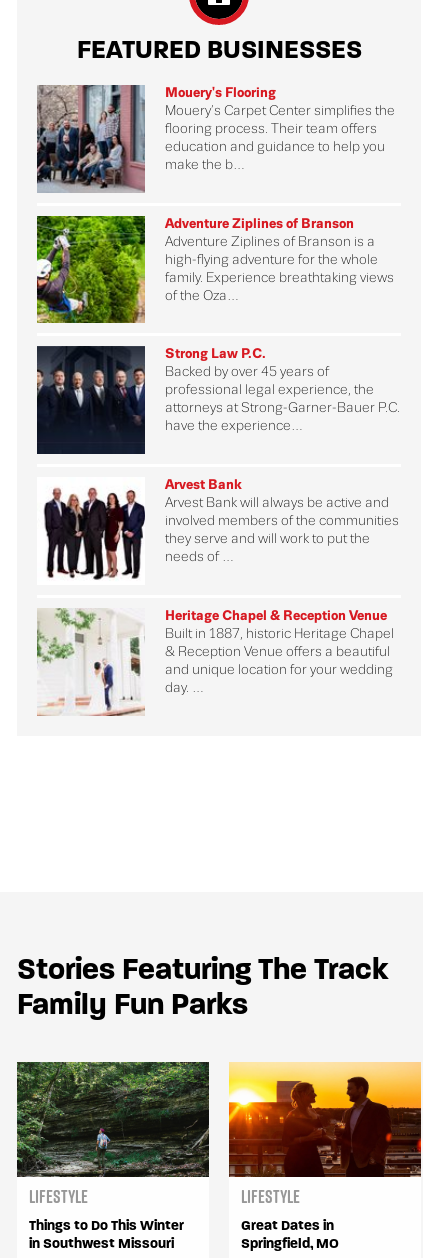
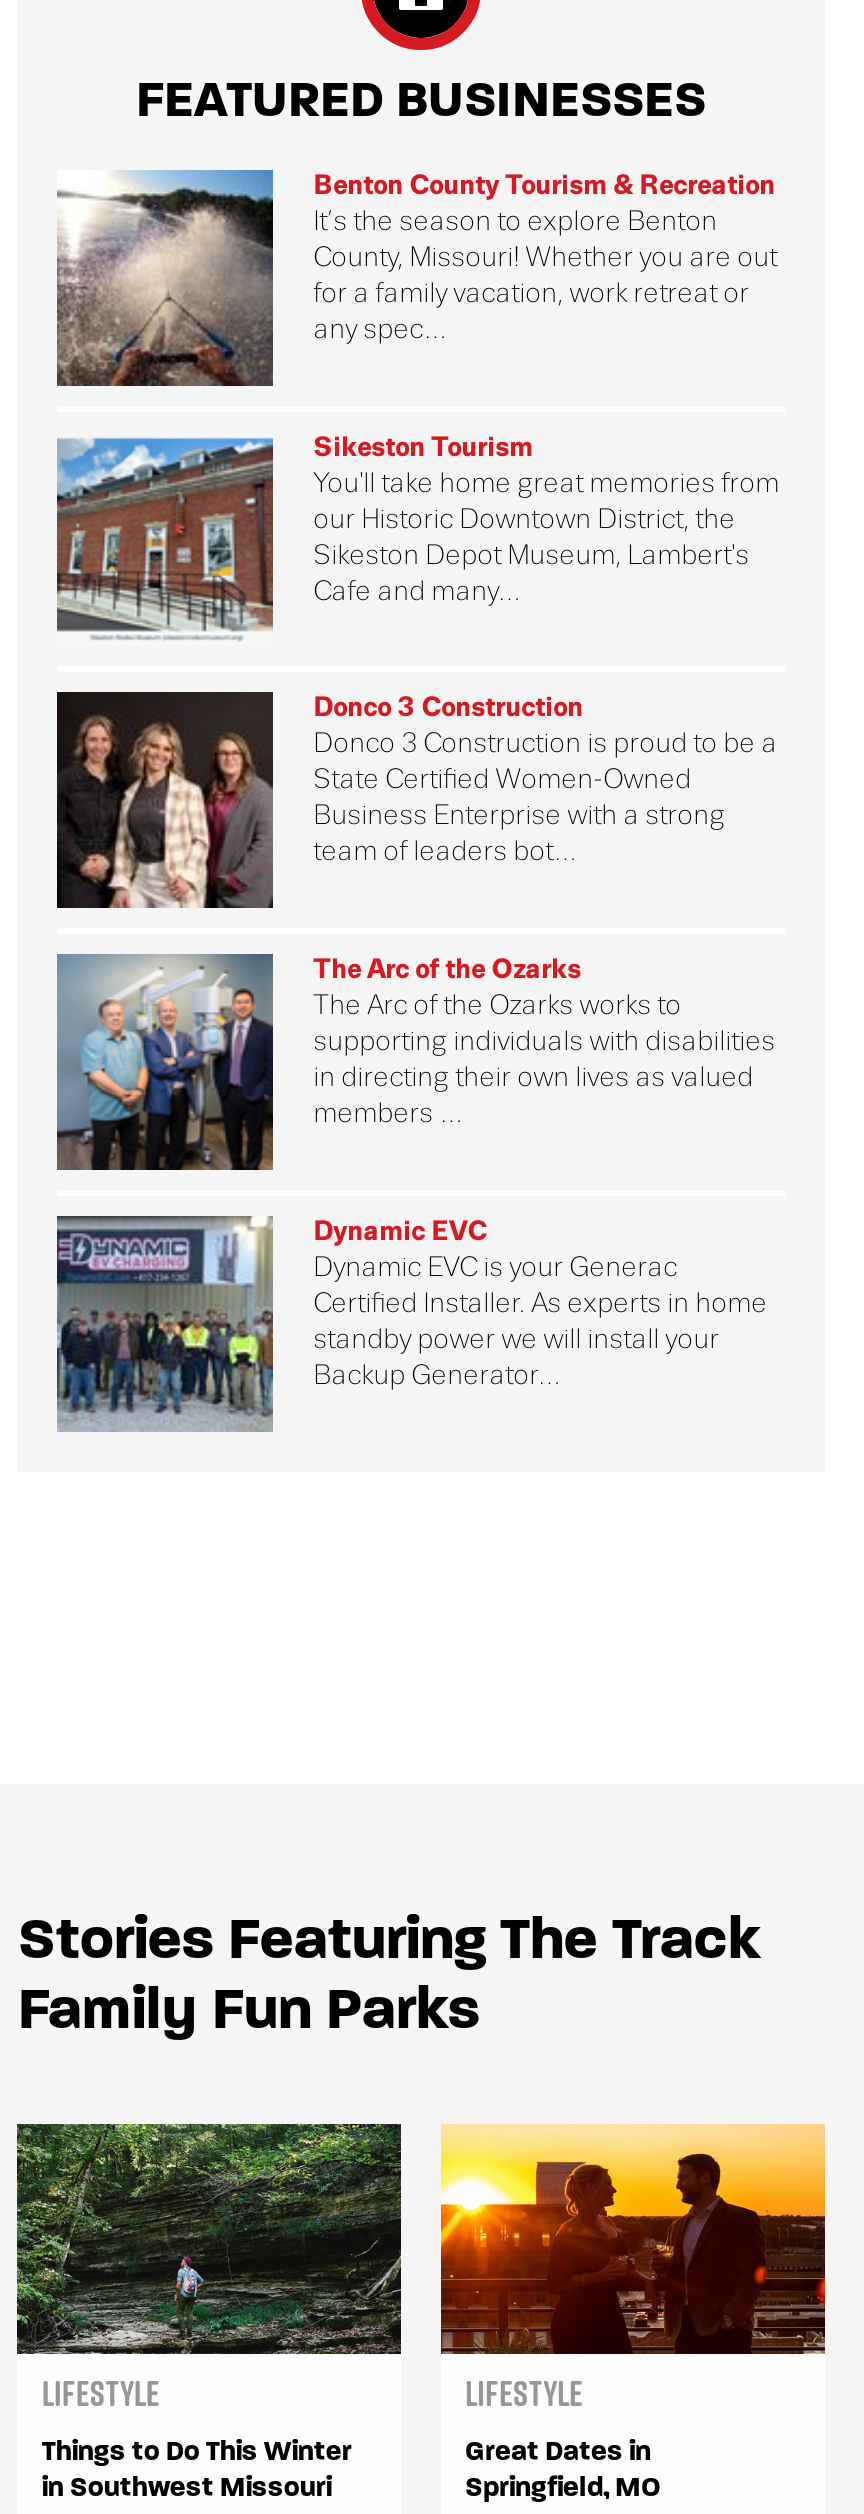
[36,84,395,192] [image] | Mouery's Flooring | Mouery’s Carpet Center simplifies the | flooring process. Their team offers | education and guidance to help you | make the b… -> [55,168,777,386] [image] | Benton County Tourism & Recreation | It’s the season to explore Benton | County, Missouri! Whether you are out | for a family vacation, work retreat or | any spec…
[36,215,394,324] [image] | Adventure Ziplines of Branson | Adventure Ziplines of Branson is a | high-flying adventure for the whole | family. Experience breathtaking views | of the Oza… -> [55,432,779,646] [image] | Sikeston Tourism | You'll take home great memories from | our Historic Downtown District, the | Sikeston Depot Museum, Lambert's | Cafe and many…
[36,346,400,455] [image] | Strong Law P.C. | Backed by over 45 years of | professional legal experience, the | attorneys at Strong-Garner-Bauer P.C. | have the experience… -> [55,692,777,910] [image] | Donco 3 Construction | Donco 3 Construction is proud to be a | State Certified Women-Owned | Business Enterprise with a strong | team of leaders bot…
[37,477,399,585] [image] | Arvest Bank | Arvest Bank will always be active and | involved members of the communities | they serve and will work to put the | needs of … -> [55,952,775,1172] [image] | The Arc of the Ozarks | The Arc of the Ozarks works to | supporting individuals with disabilities | in directing their own lives as valued | members …
[36,608,394,716] [image] | Heritage Chapel & Reception Venue | Built in 1887, historic Heritage Chapel | & Reception Venue offers a beautiful | and unique location for your wedding | day. … -> [55,1214,767,1432] [image] | Dynamic EVC | Dynamic EVC is your Generac | Certified Installer. As experts in home | standby power we will install your | Backup Generator…

